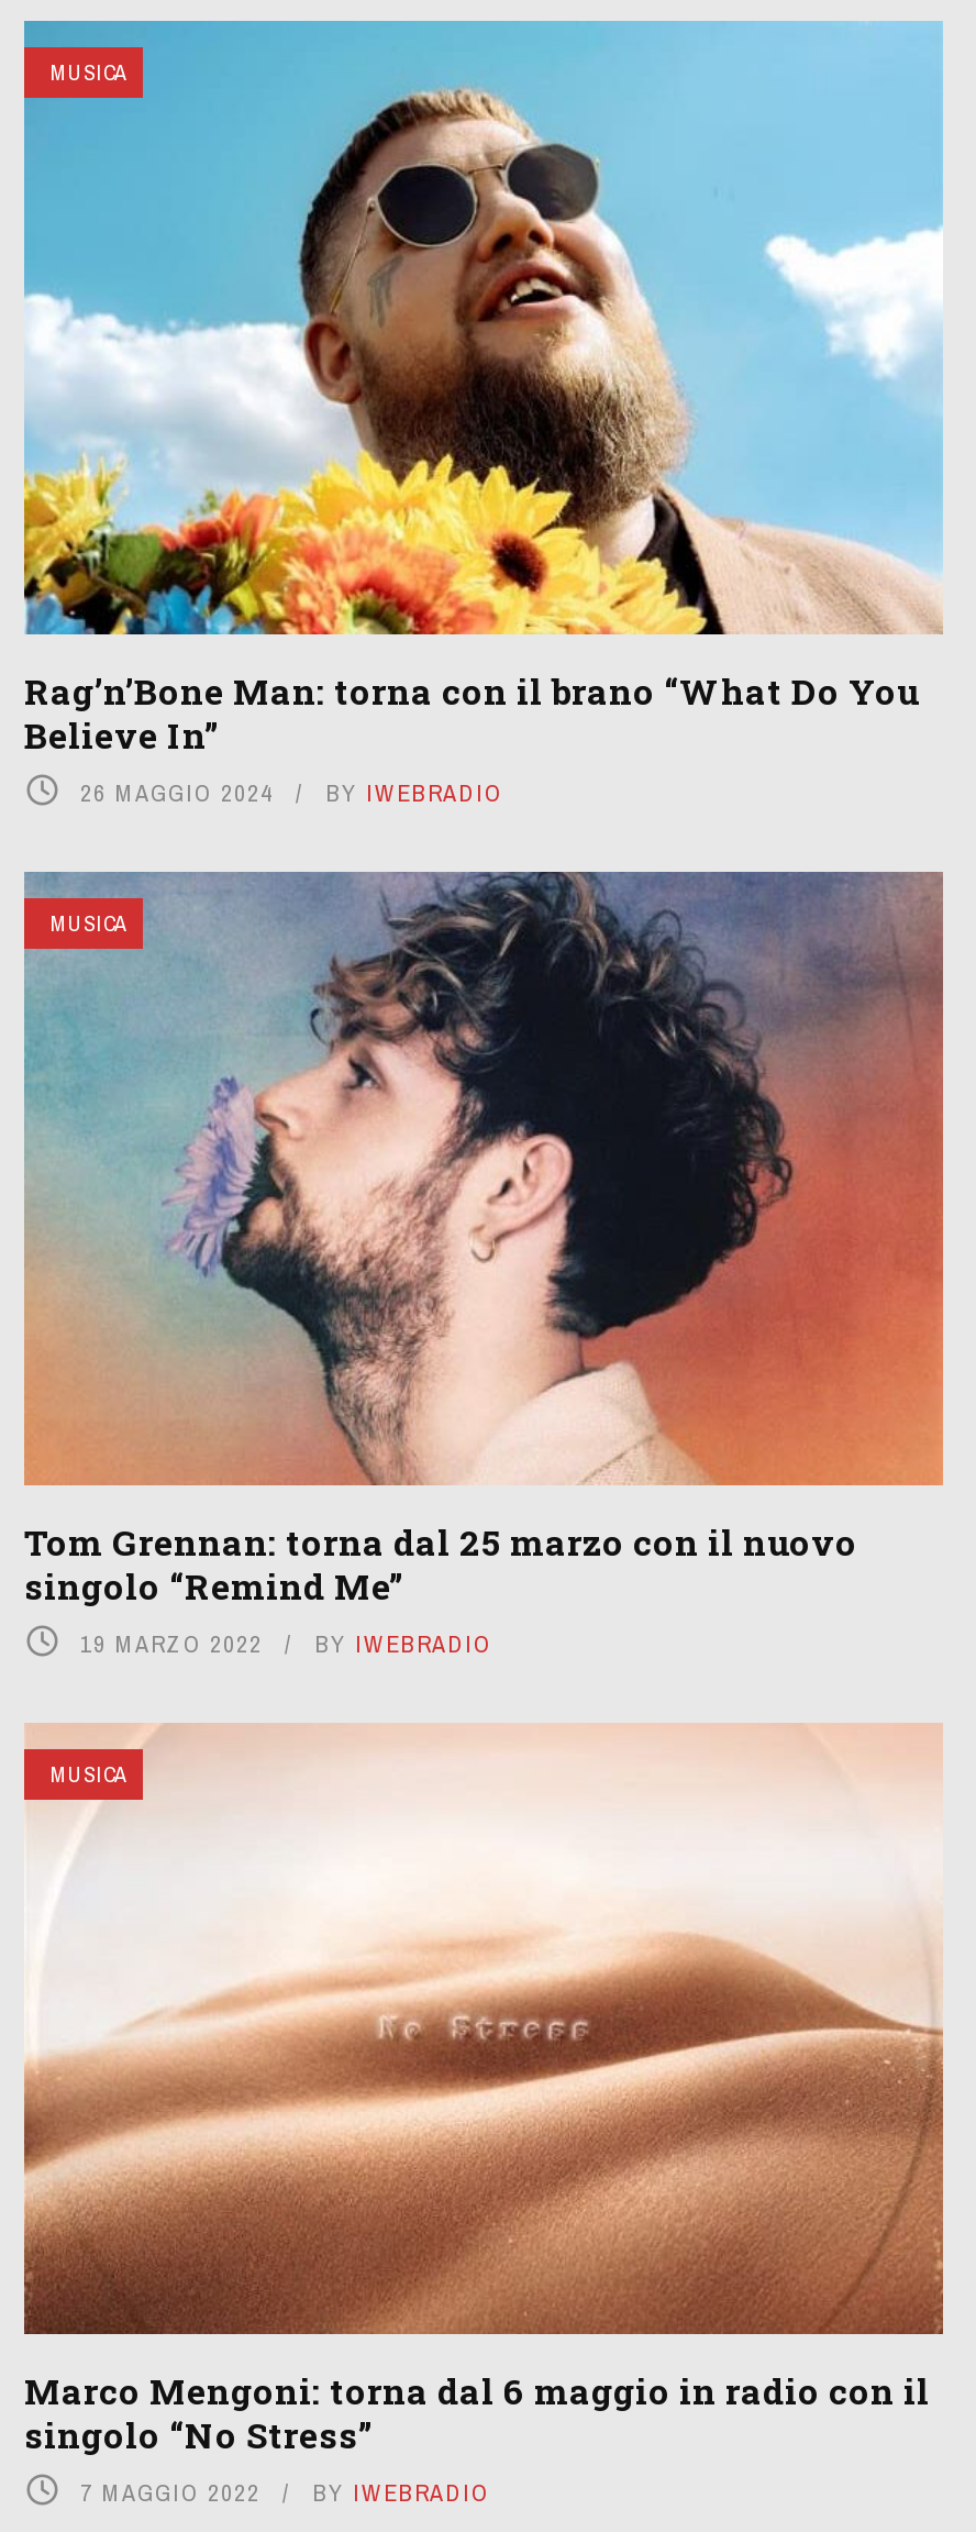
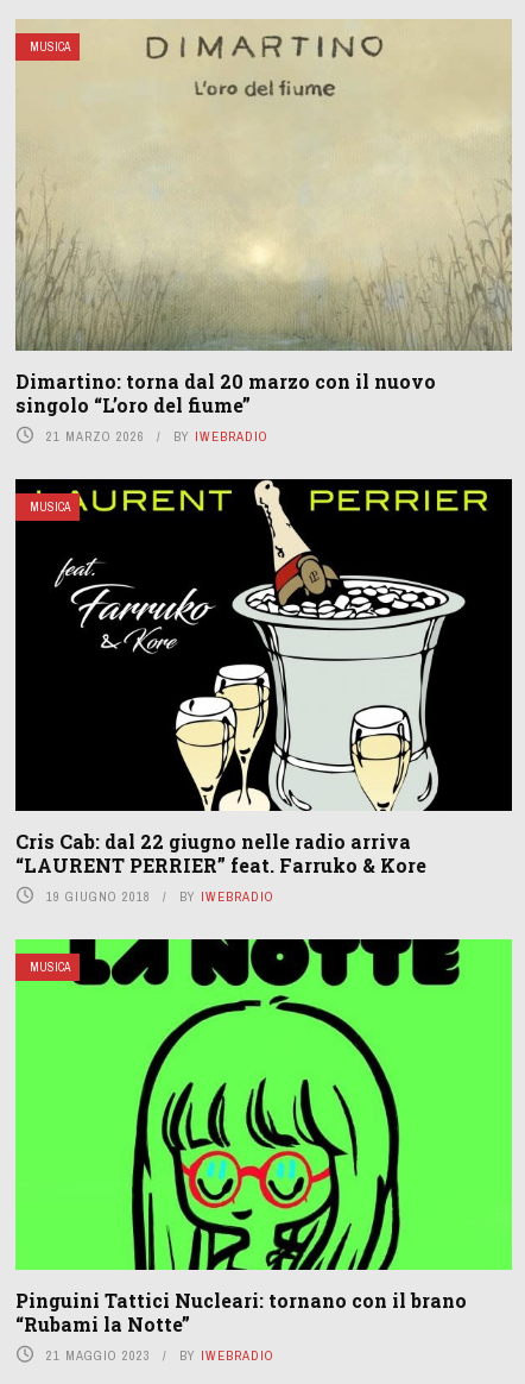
[22,19,943,808] [image] | Rag’n’Bone Man: torna con il brano “What Do You | Believe In” | 26 MAGGIO 2024 -> [14,19,513,445] [image] | Dimartino: torna dal 20 marzo con il nuovo | singolo “L’oro del fiume” | 21 MARZO 2026
[24,870,945,1658] [image] | Tom Grennan: torna dal 25 marzo con il nuovo | singolo “Remind Me” | 19 MARZO 2022 -> [14,478,513,904] [image] | Cris Cab: dal 22 giugno nelle radio arriva | “LAURENT PERRIER” feat. Farruko & Kore | 19 GIUGNO 2018
[22,1723,945,2508] [image] | Marco Mengoni: torna dal 6 maggio in radio con il | singolo “No Stress” | 7 MAGGIO 2022 -> [14,938,513,1364] [image] | Pinguini Tattici Nucleari: tornano con il brano | “Rubami la Notte” | 21 MAGGIO 2023

